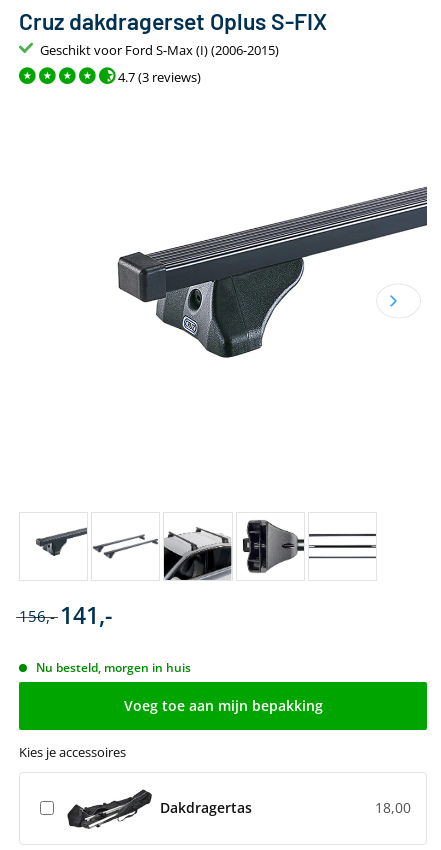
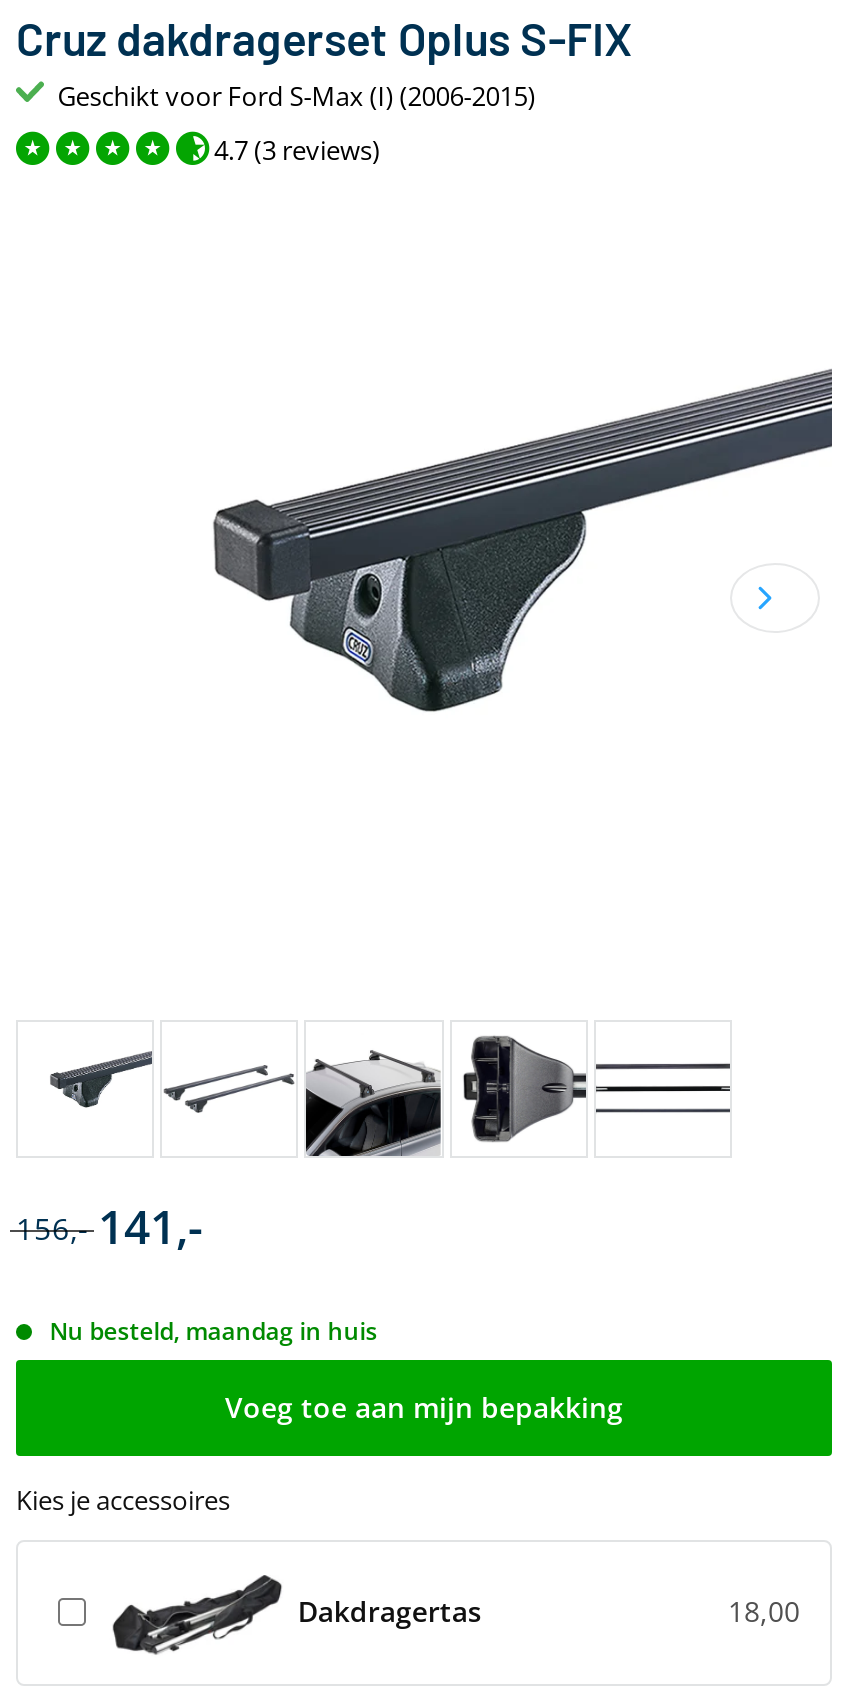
[36,659,191,676] Nu besteld, morgen in huis -> [50,1314,378,1348] Nu besteld, maandag in huis

